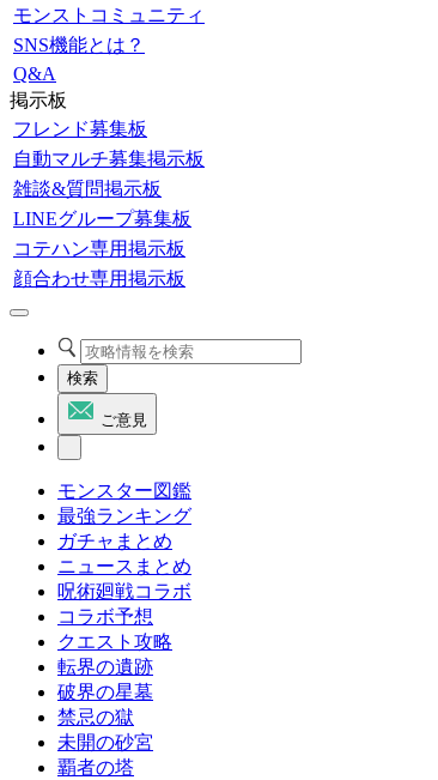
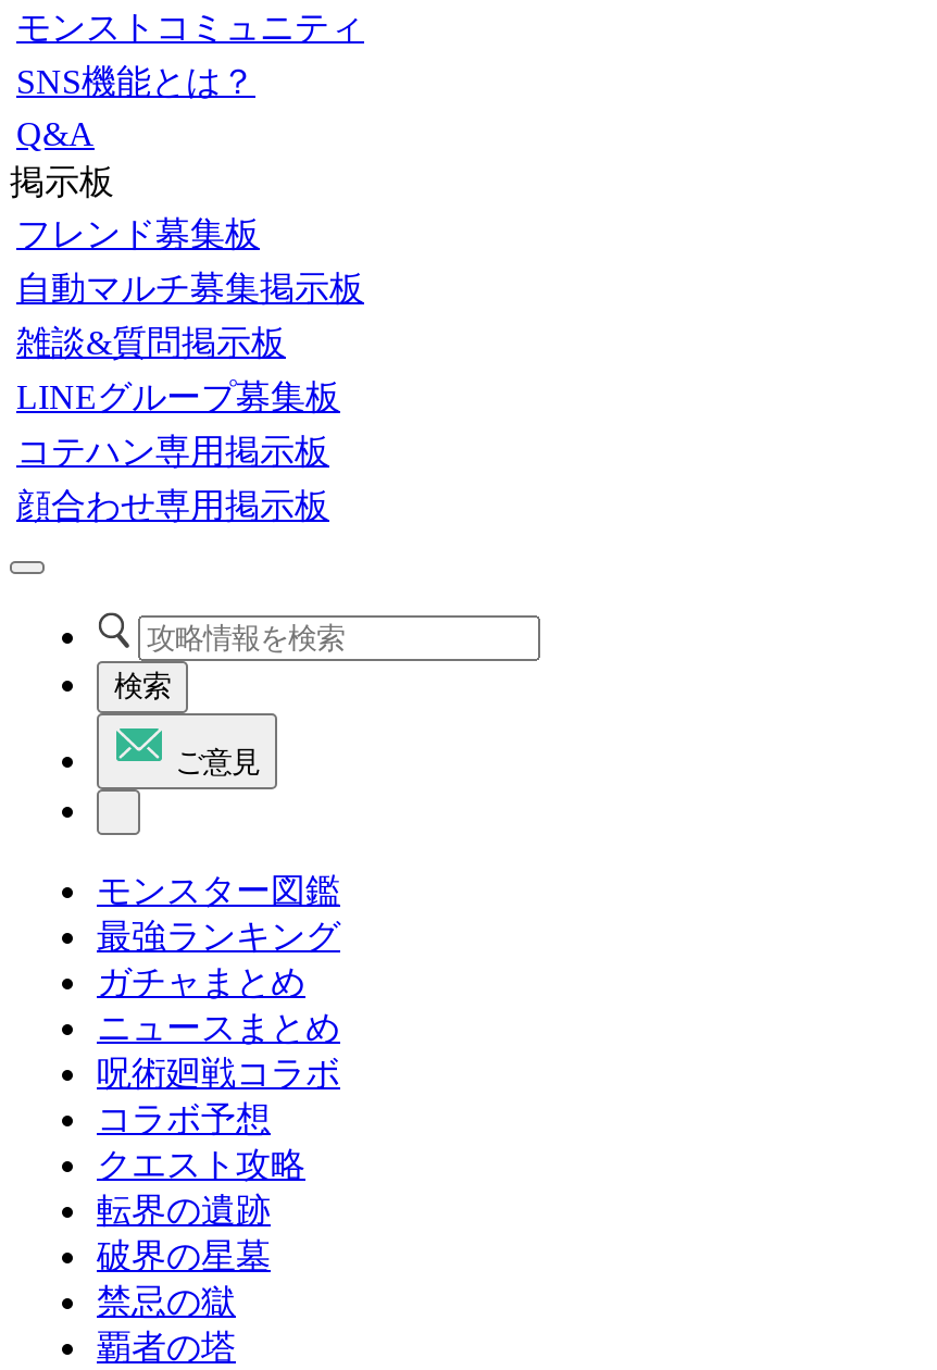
[57,732,153,752] 未開の砂宮 -> none

